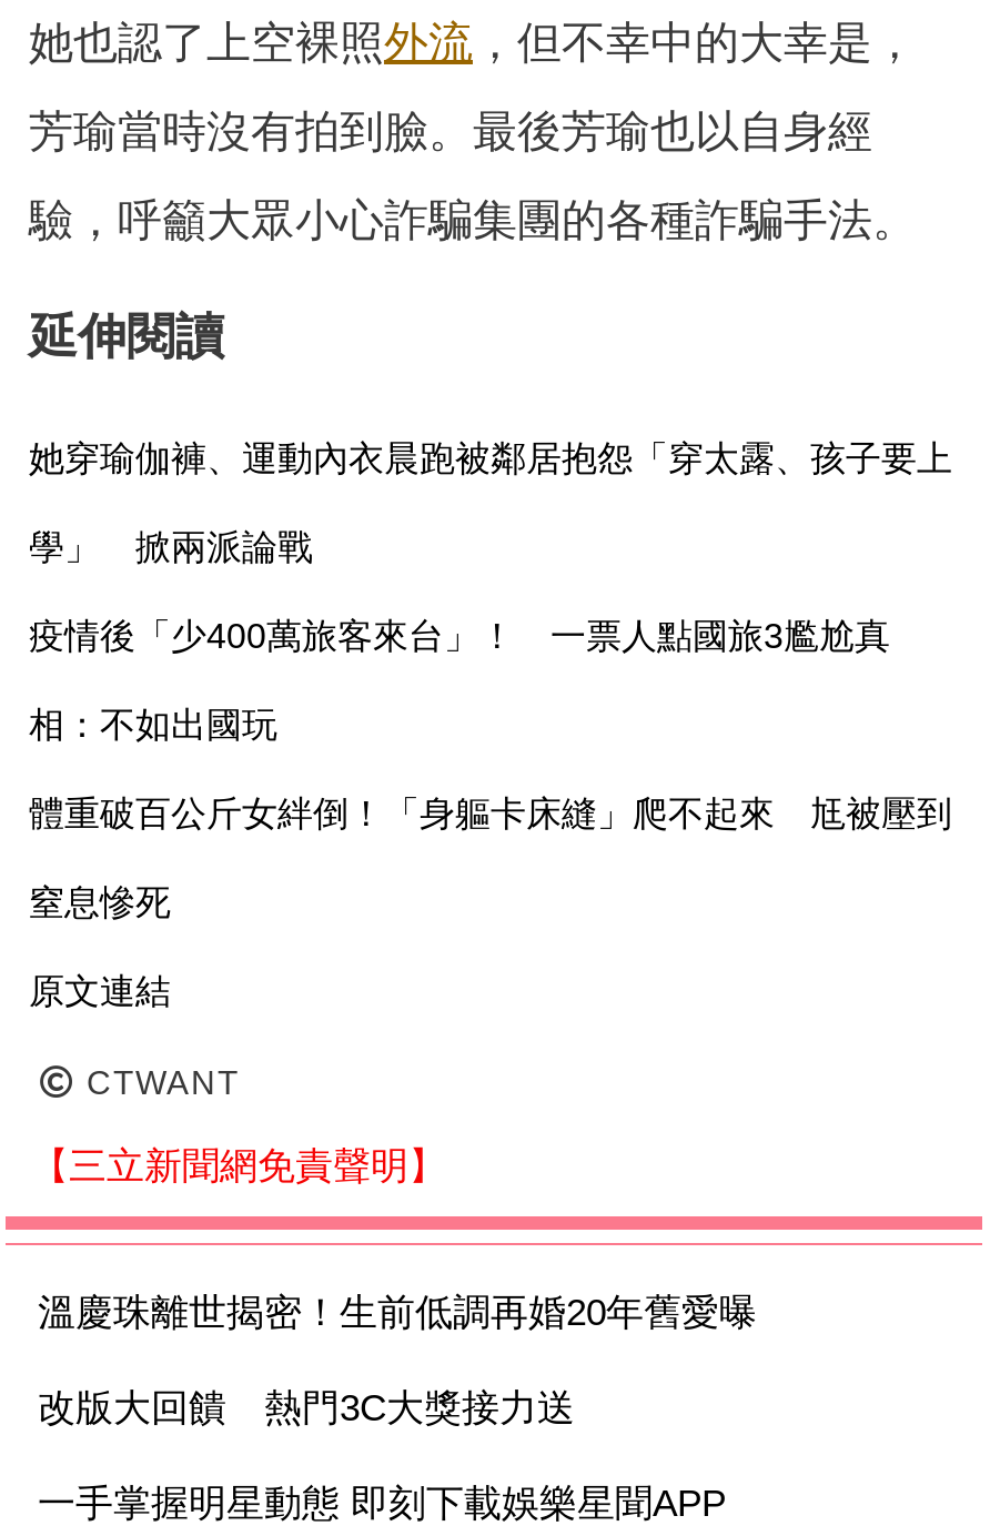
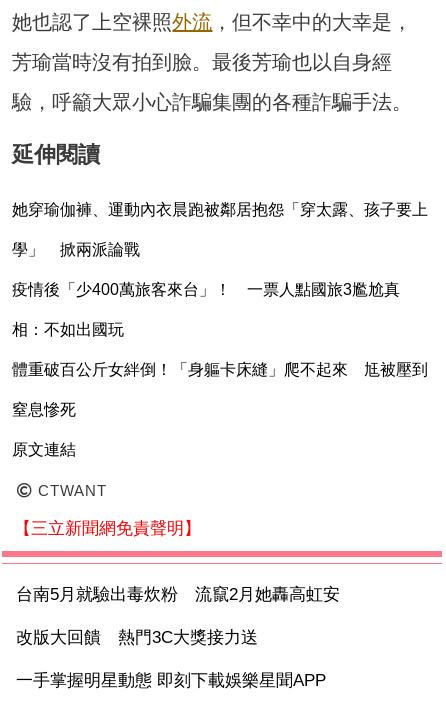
[38,1292,757,1334] 溫慶珠離世揭密！生前低調再婚20年舊愛曝 -> [16,585,340,604] 台南5月就驗出毒炊粉 流竄2月她轟高虹安

